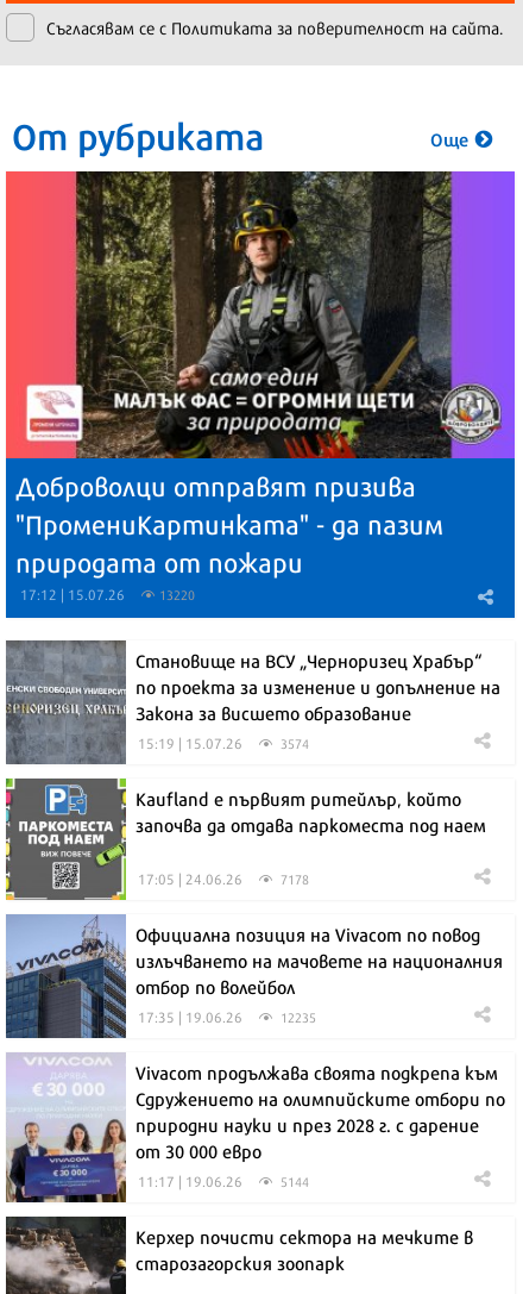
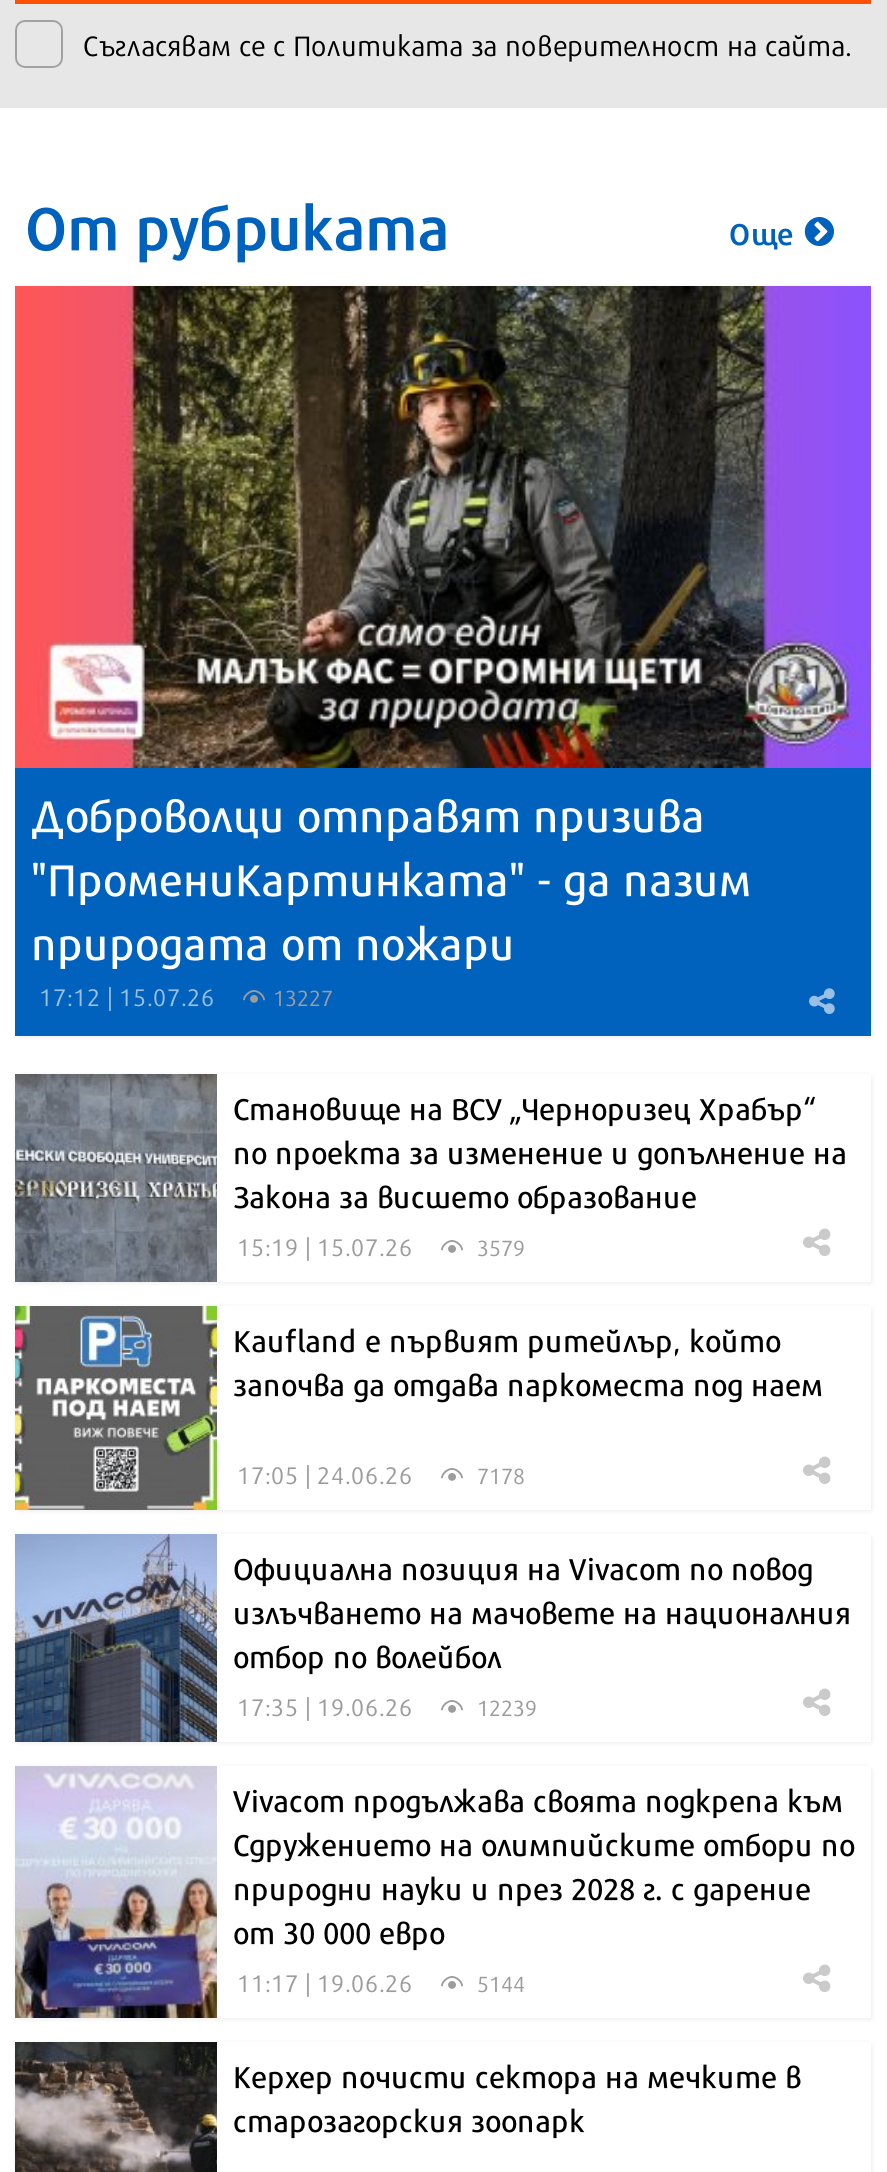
[159,585,195,604] 13220 -> [273,980,333,1012] 13227
[281,733,309,752] 3574 -> [477,1229,525,1261] 3579
[281,1007,316,1026] 12235 -> [477,1689,537,1721] 12239

